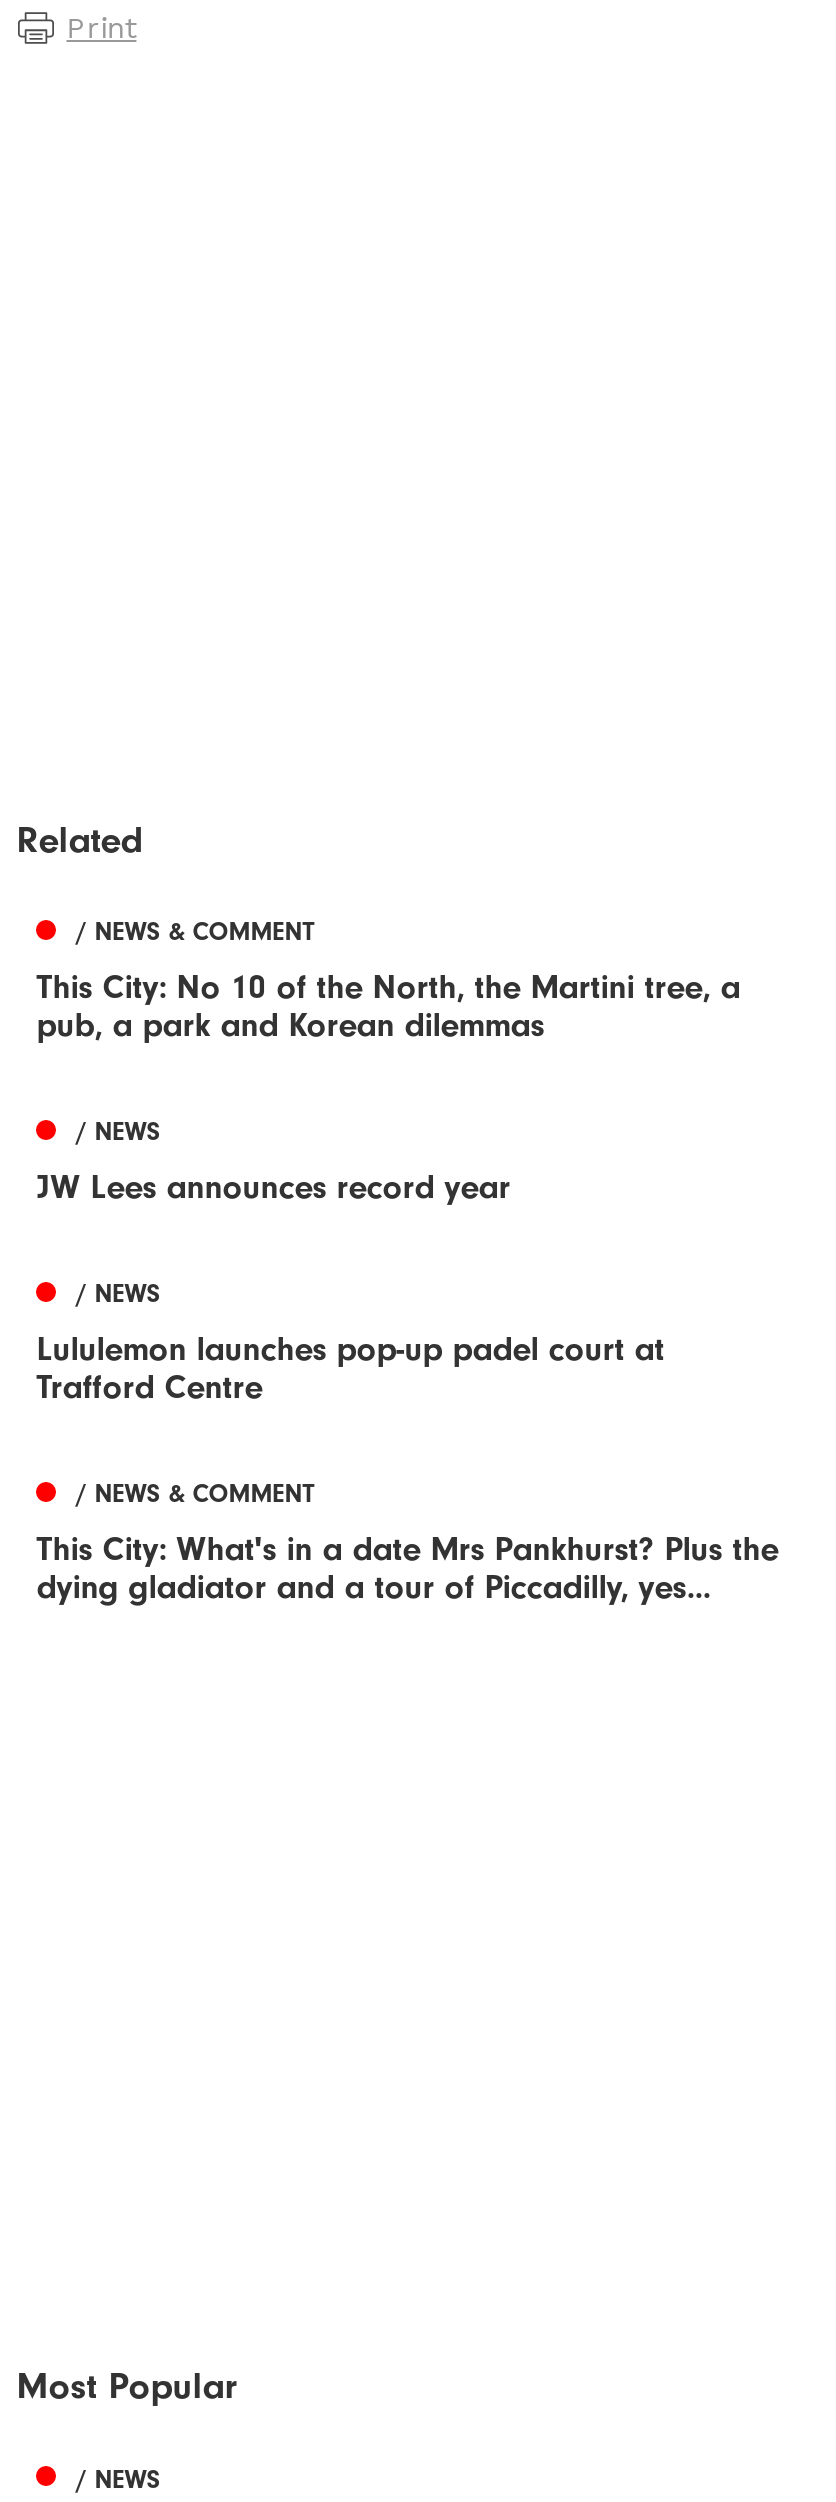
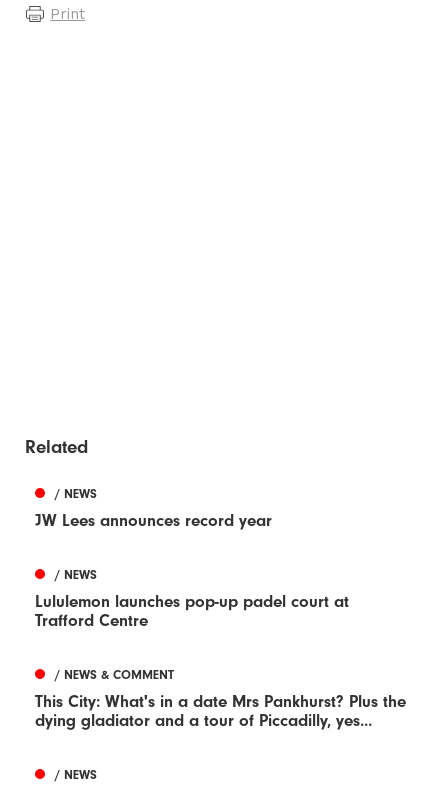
moved [16,817,142,861] -> [25,436,88,458]: Related
[36,917,740,1043] / NEWS & COMMENT | This City: No 10 of the North, the Martini tree, a | pub, a park and Korean dilemmas -> none
[16,2364,236,2408] Most Popular -> none

